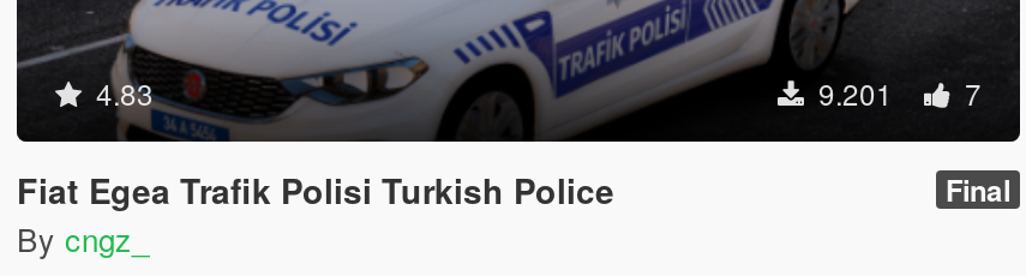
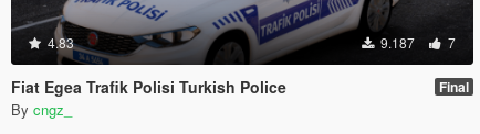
[811,72,982,113] 9.201 7 -> [377,33,456,52] 9.187 7

